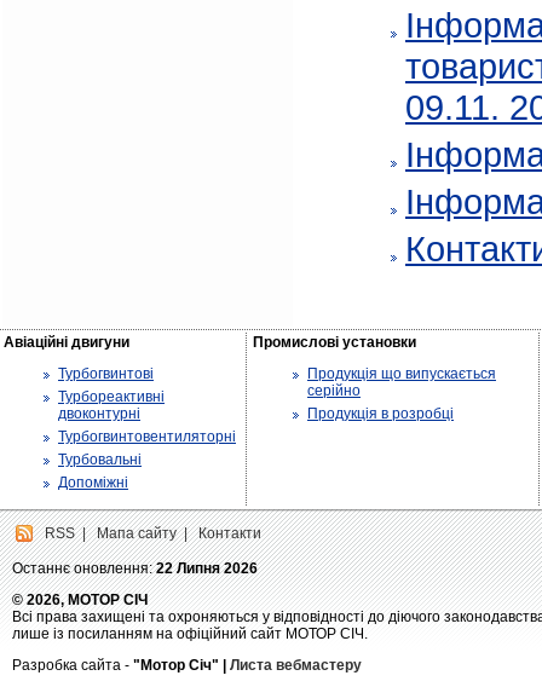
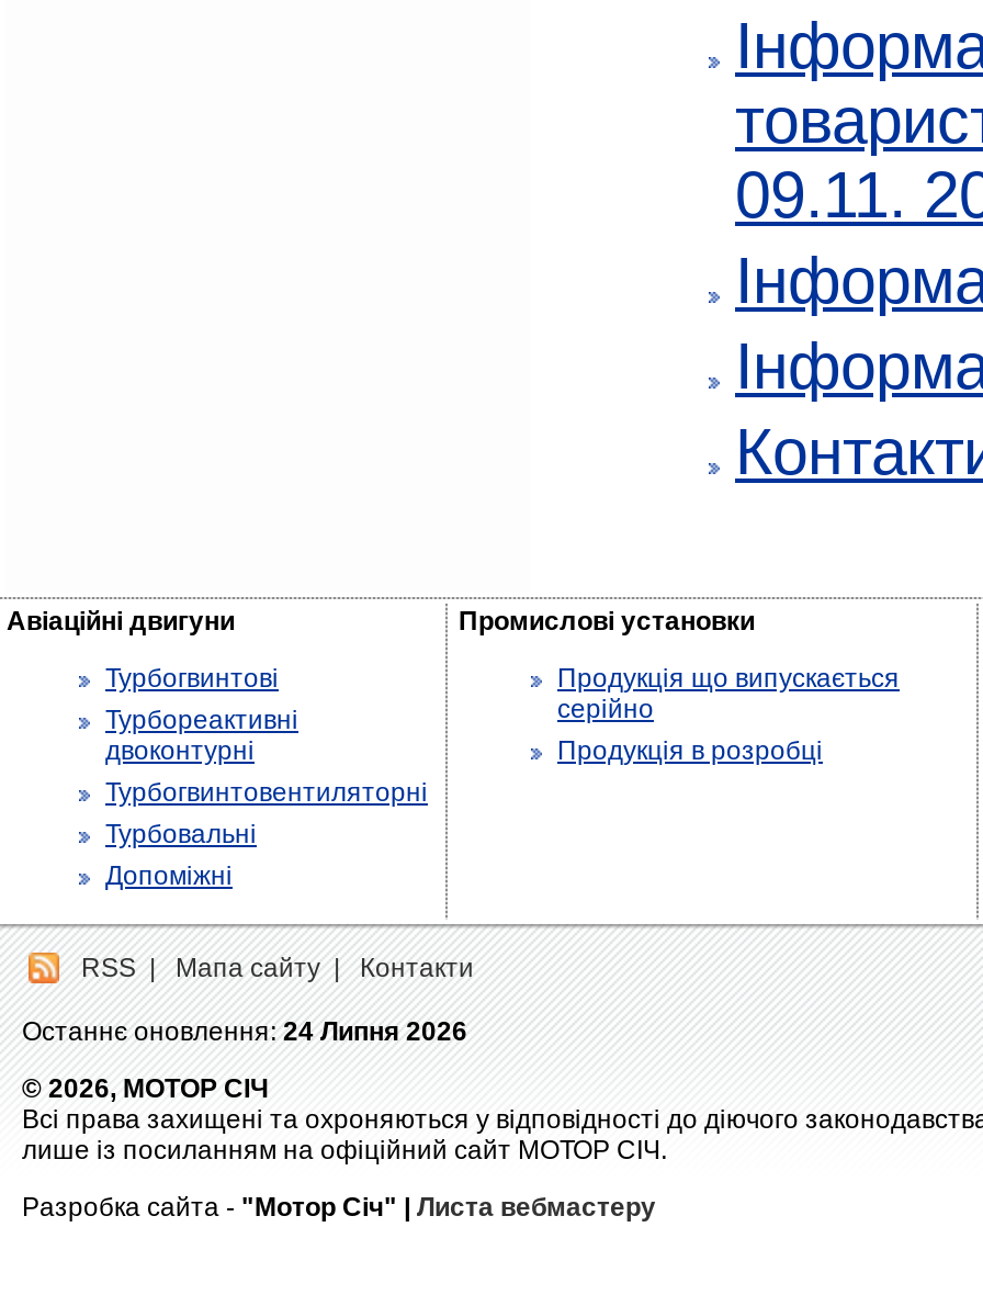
[12,560,258,577] Останнє оновлення: 22 Липня 2026 -> [22,1016,467,1047] Останнє оновлення: 24 Липня 2026

